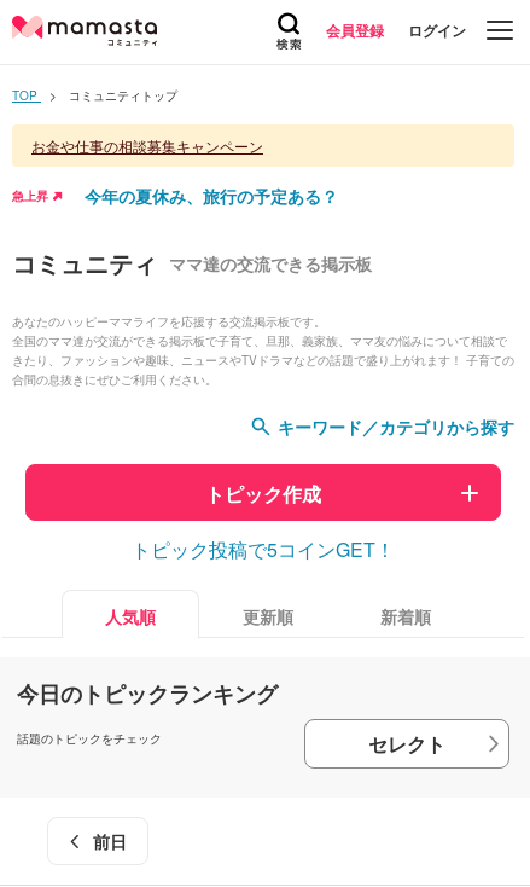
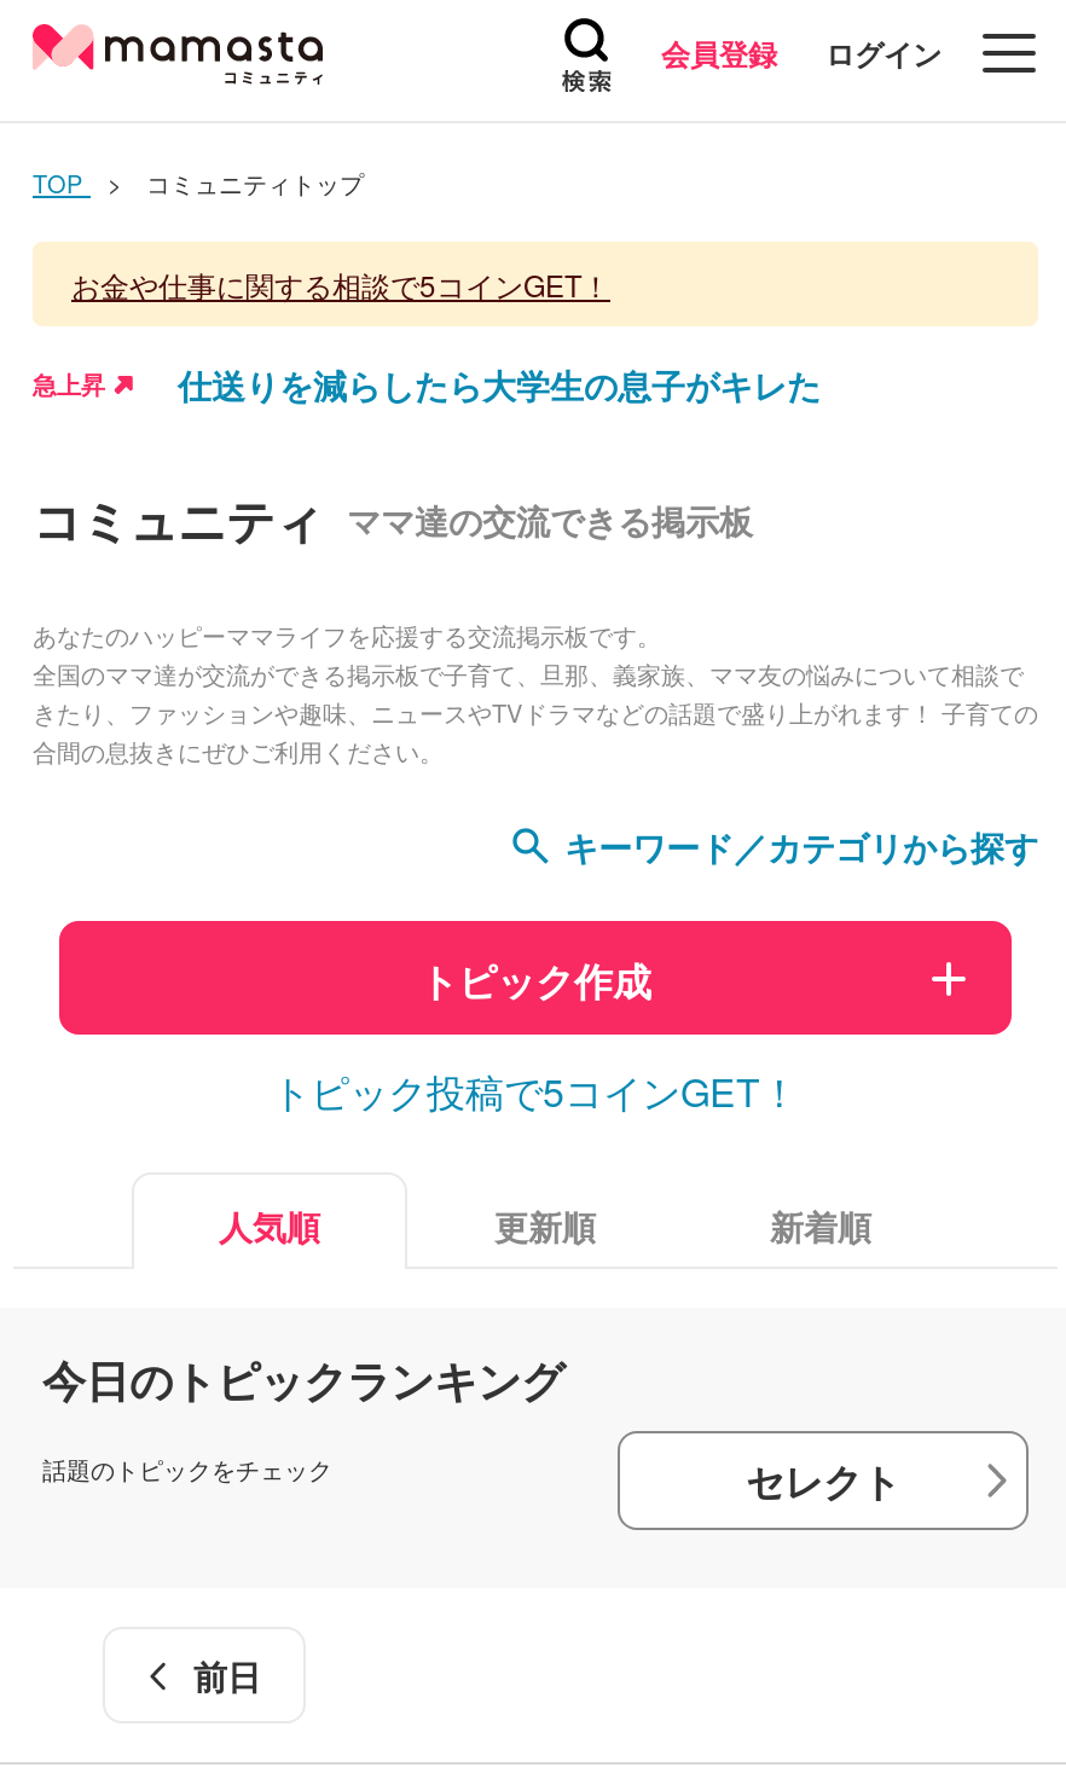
[31,135,263,156] お金や仕事の相談募集キャンペーン -> [71,263,610,305] お金や仕事に関する相談で5コインGET！
[85,184,338,208] 今年の夏休み、旅行の予定ある？ -> [178,360,821,409] 仕送りを減らしたら大学生の息子がキレた

